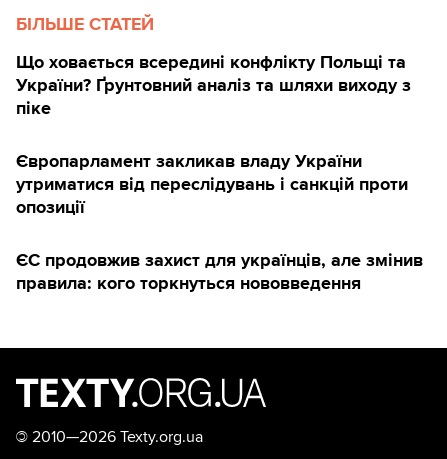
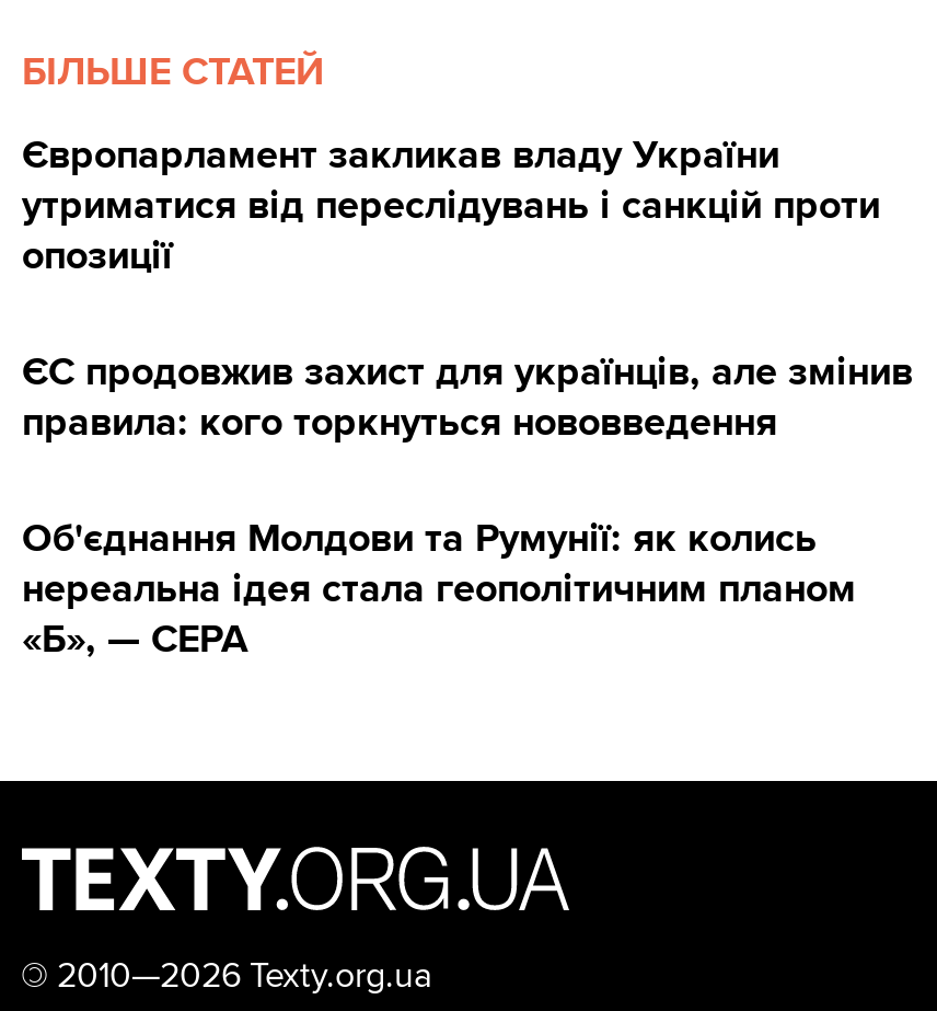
[16,51,411,119] Що ховається всередині конфлікту Польщі та | України? Ґрунтовний аналіз та шляхи виходу з | піке -> none
moved [16,150,423,294] -> [22,130,913,446]: Європарламент закликав владу України | утриматися від переслідувань і санкцій проти | опозиції | ЄС продовжив захист для українців, але змінив | правила: кого торкнуться нововведення
none -> [22,514,856,663] Об'єднання Молдови та Румунії: як колись | нереальна ідея стала геополітичним планом | «Б», — CEPA

